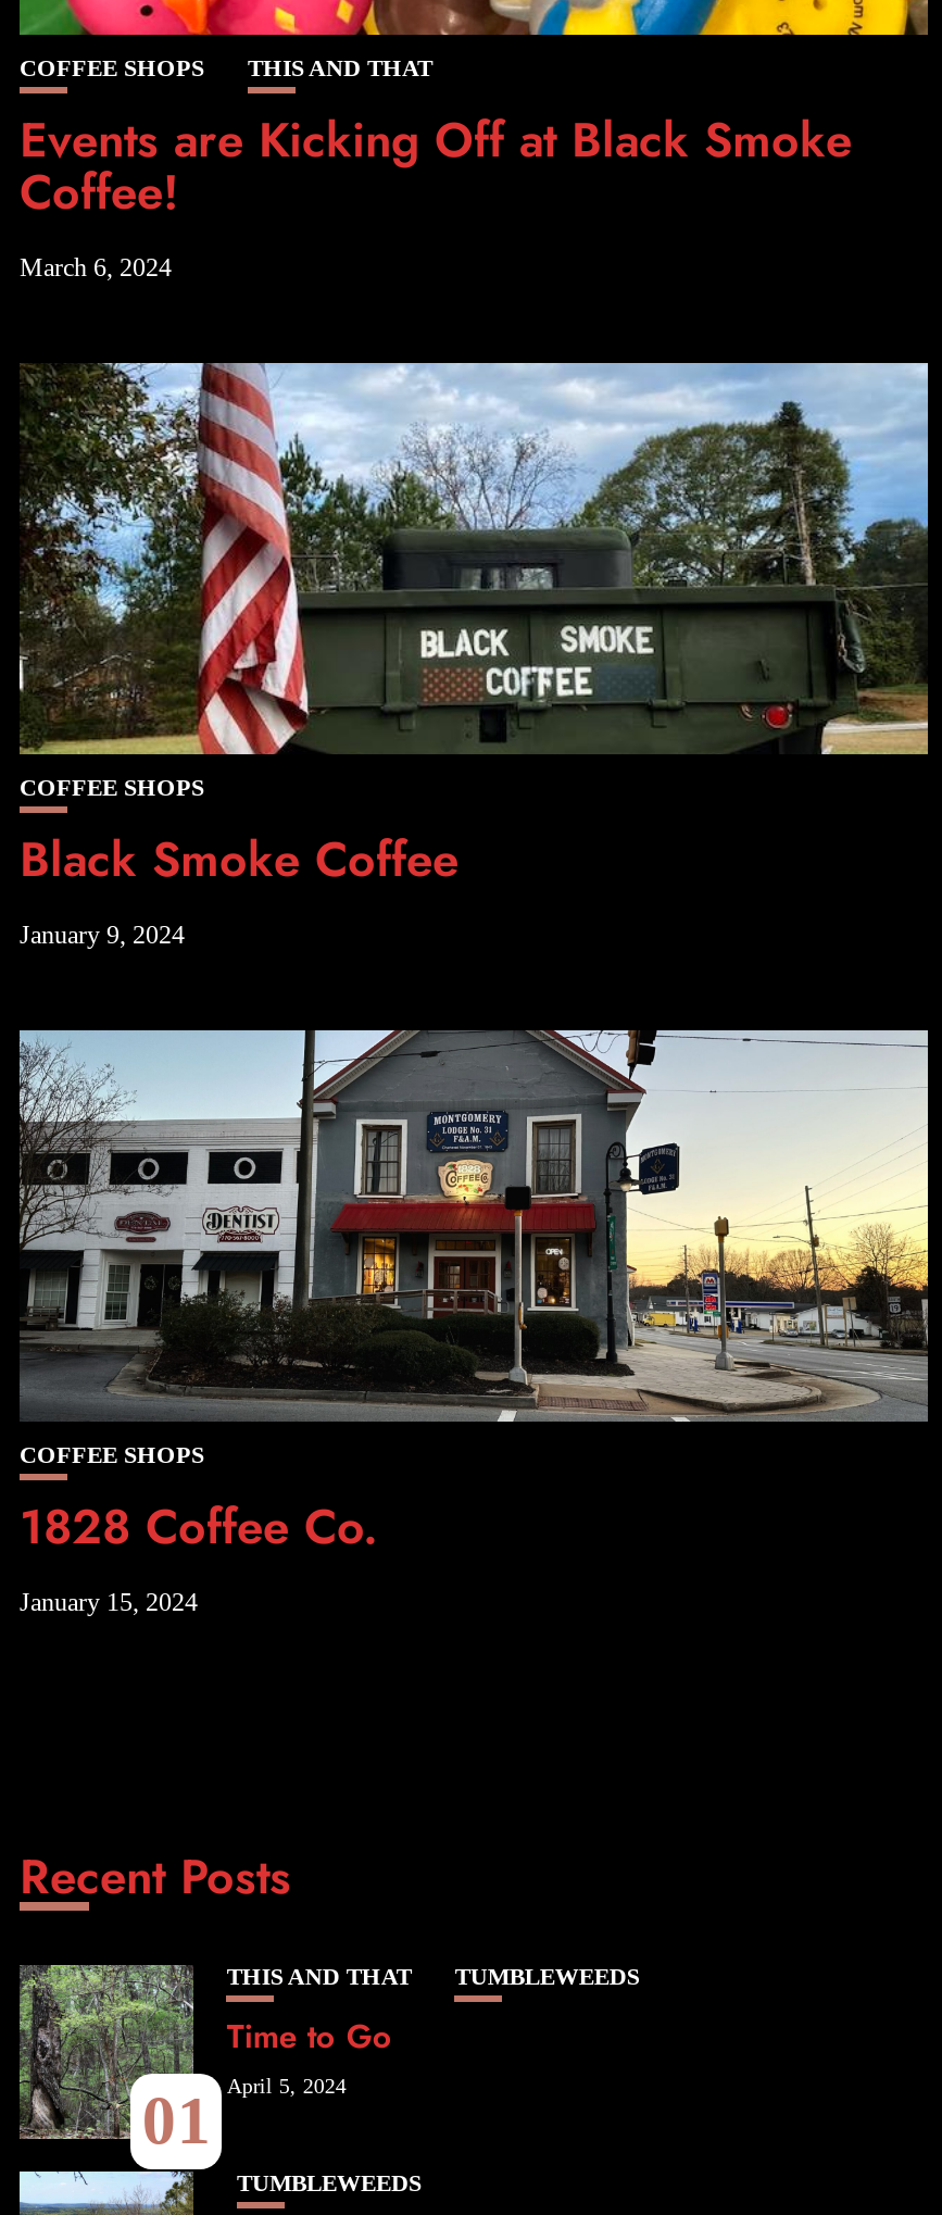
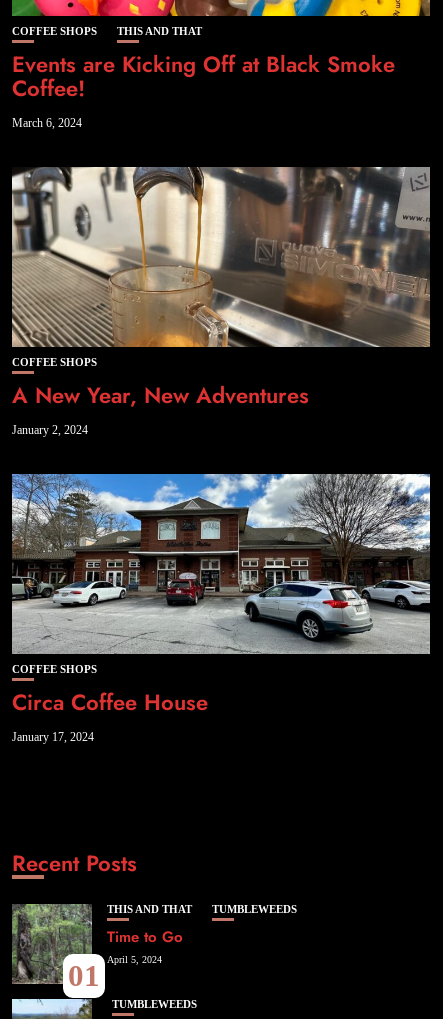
[20,361,930,950] [image] | Black Smoke Coffee | January 9, 2024 -> [11,166,431,437] [image] | A New Year, New Adventures | January 2, 2024
[20,1028,930,1561] [image] | 1828 Coffee Co. -> [11,473,431,718] [image] | Circa Coffee House
[20,1587,198,1618] January 15, 2024 -> [12,730,94,744] January 17, 2024

